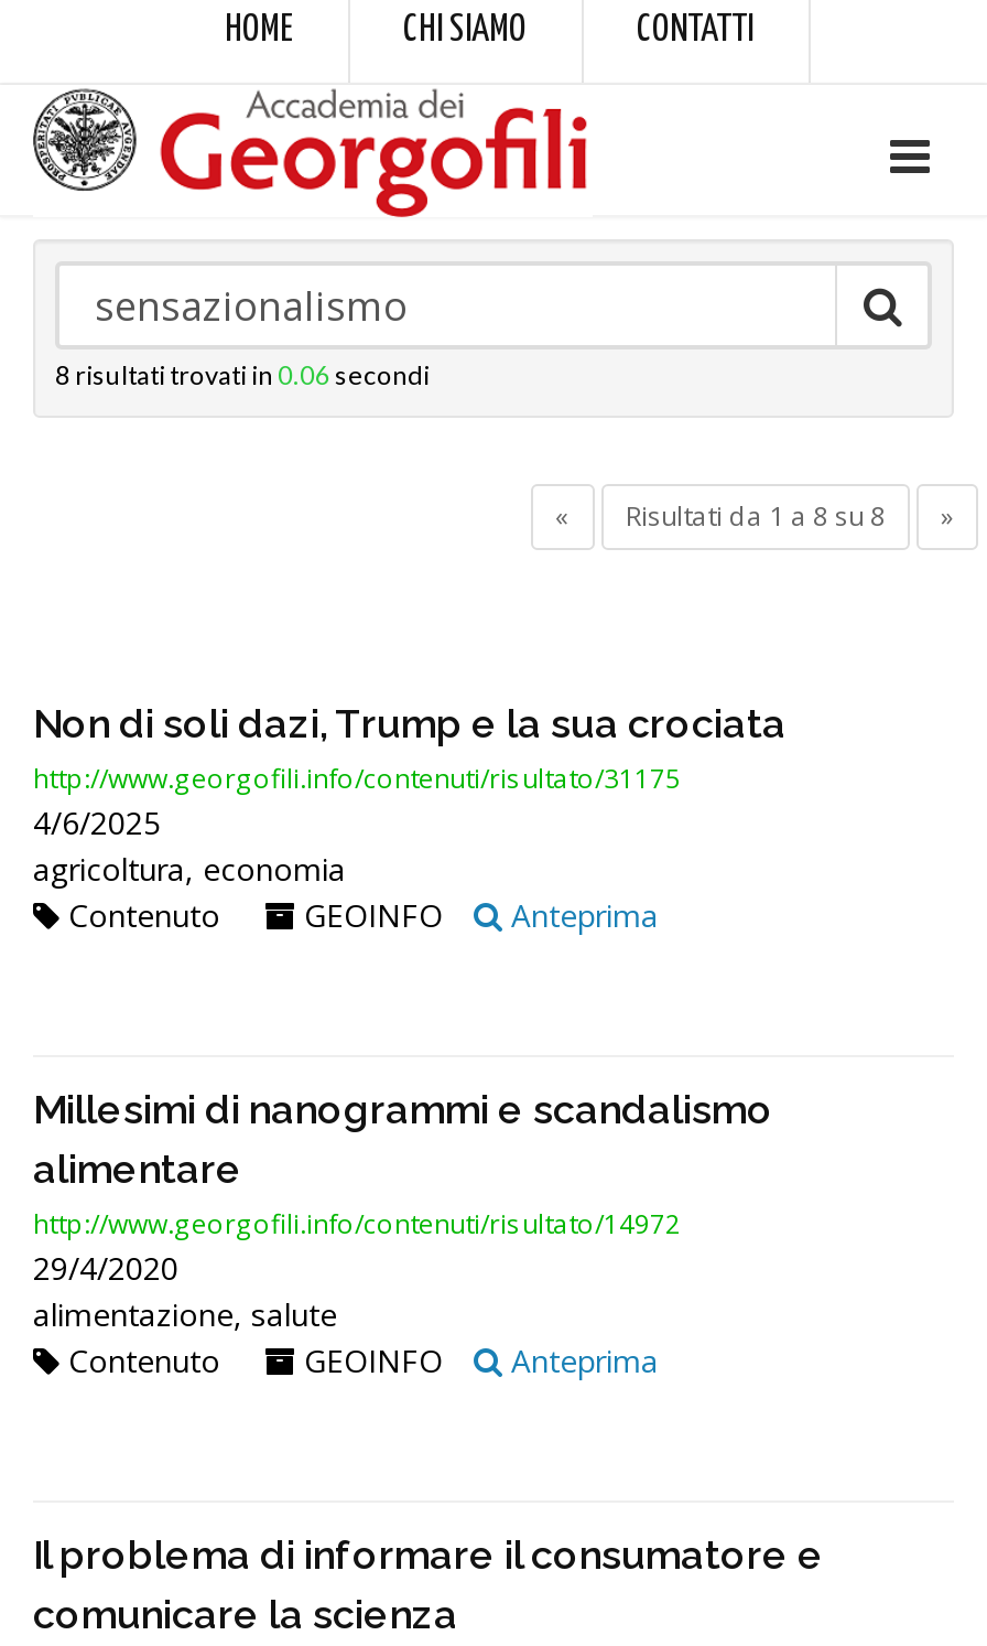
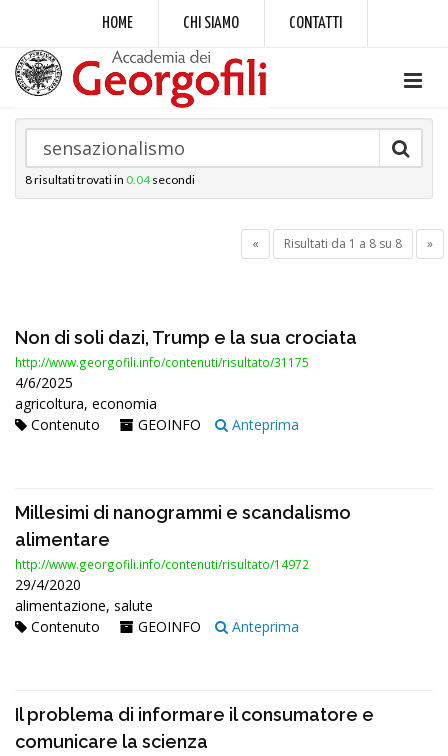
[55,358,430,391] 8 risultati trovati in 0.06 secondi -> [25,172,195,187] 8 risultati trovati in 0.04 secondi

